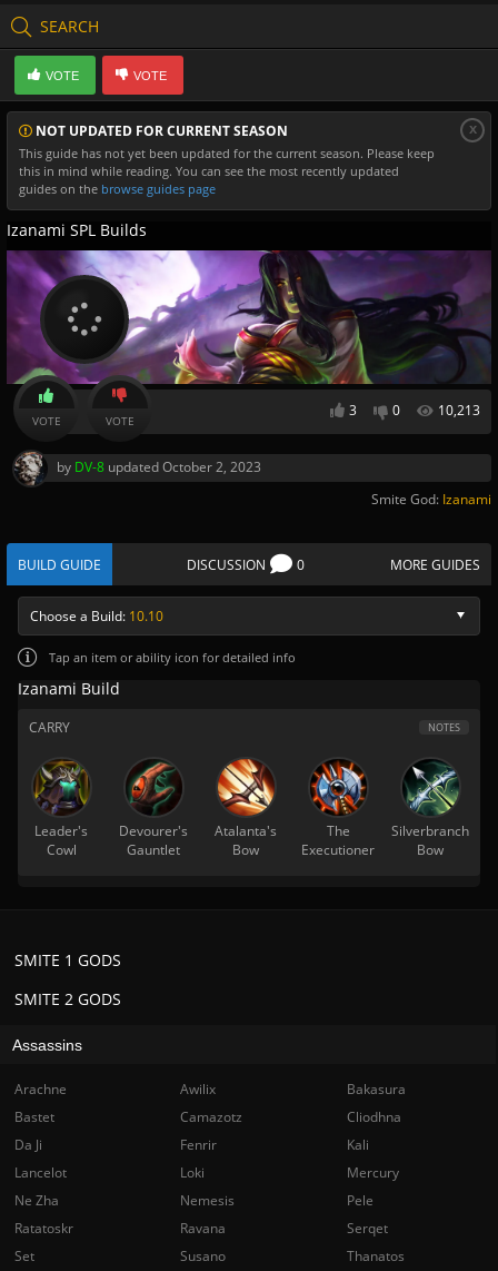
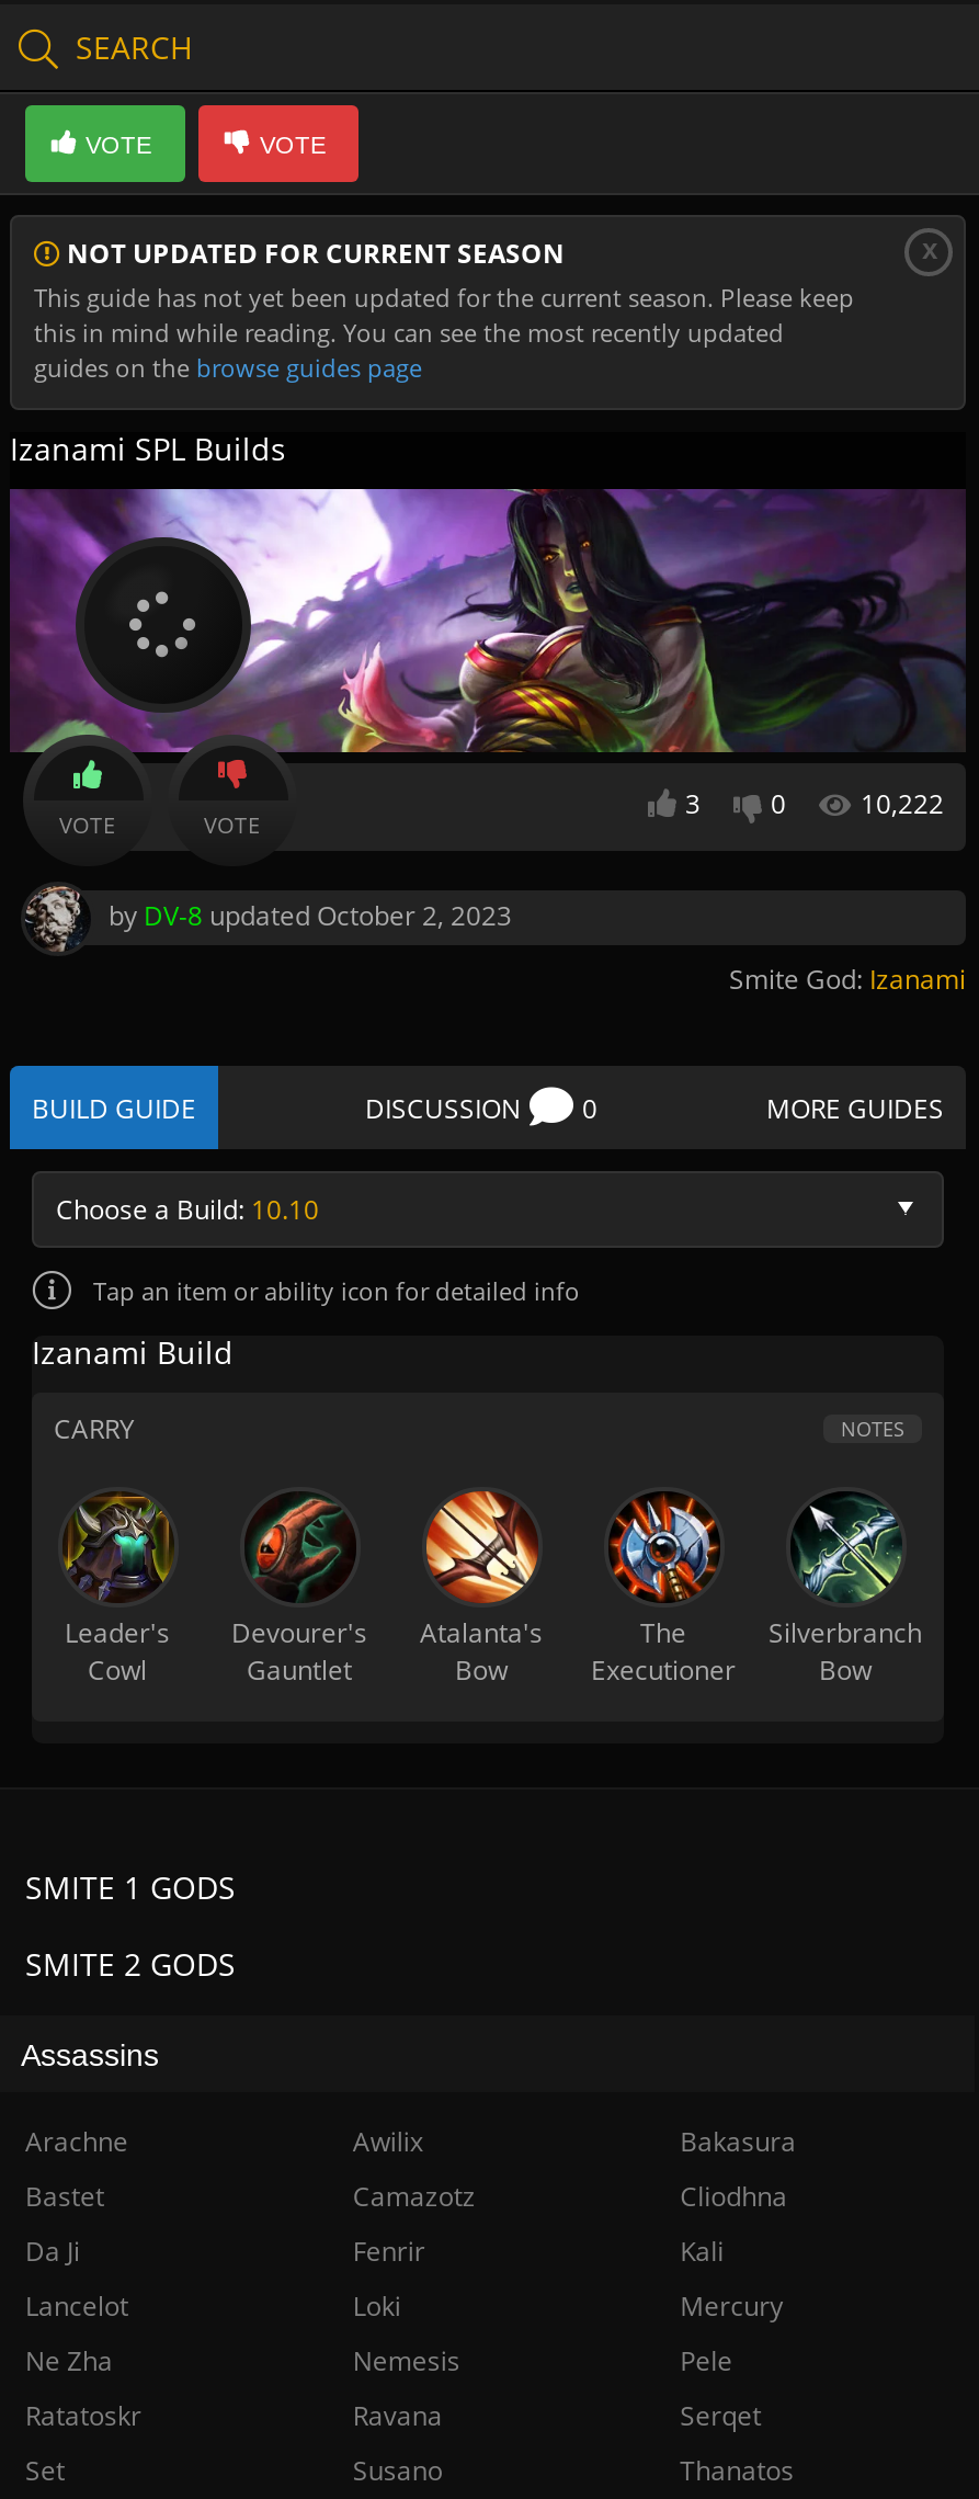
[349,401,480,420] 3 0 10,213 -> [685,785,944,822] 3 0 10,222

